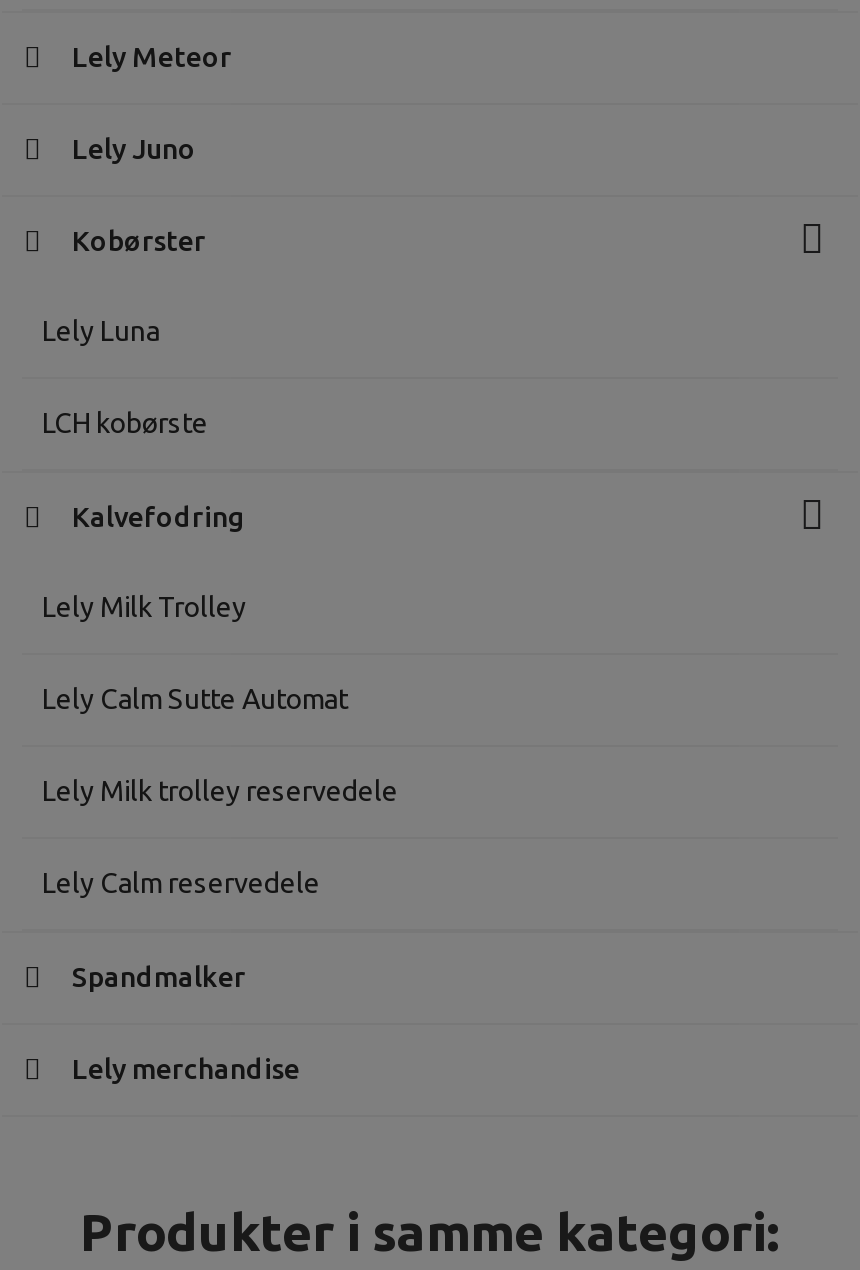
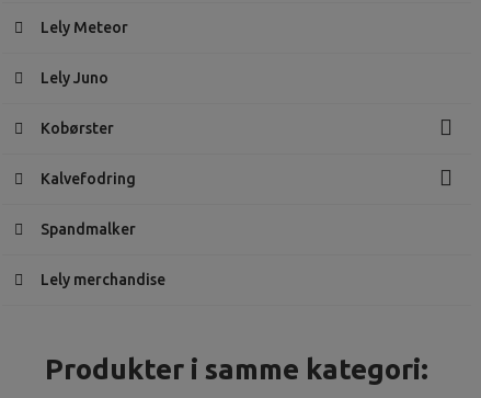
[42,315,208,439] Lely Luna | LCH kobørste -> none
[42,591,398,899] Lely Milk Trolley | Lely Calm Sutte Automat | Lely Milk trolley reservedele | Lely Calm reservedele -> none

